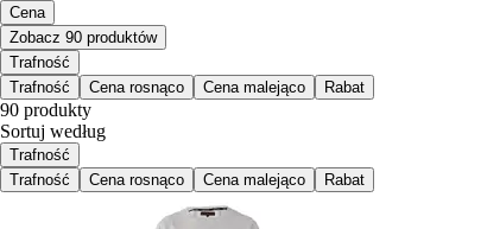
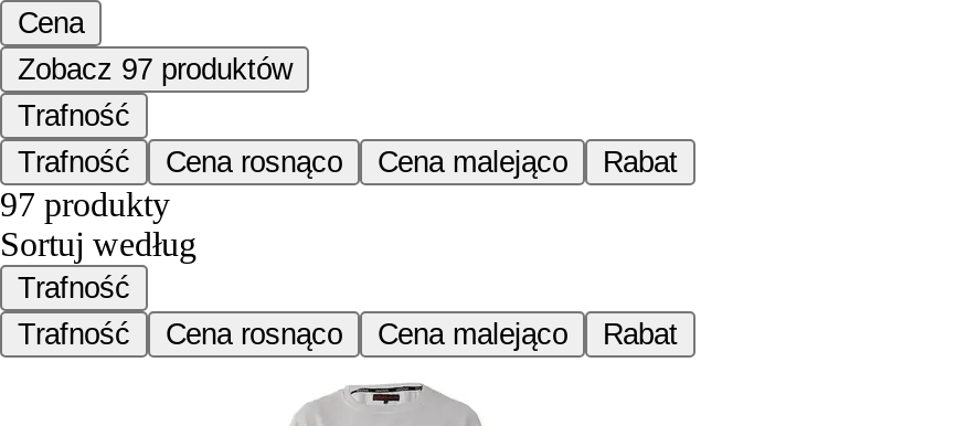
[10,29,157,47] Zobacz 90 produktów -> [18,53,291,87] Zobacz 97 produktów
[0,100,91,120] 90 produkty -> [0,186,170,223] 97 produkty

